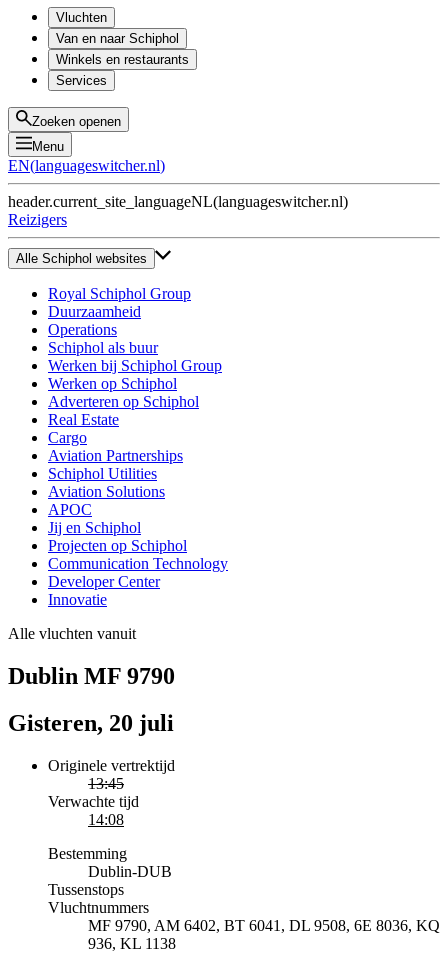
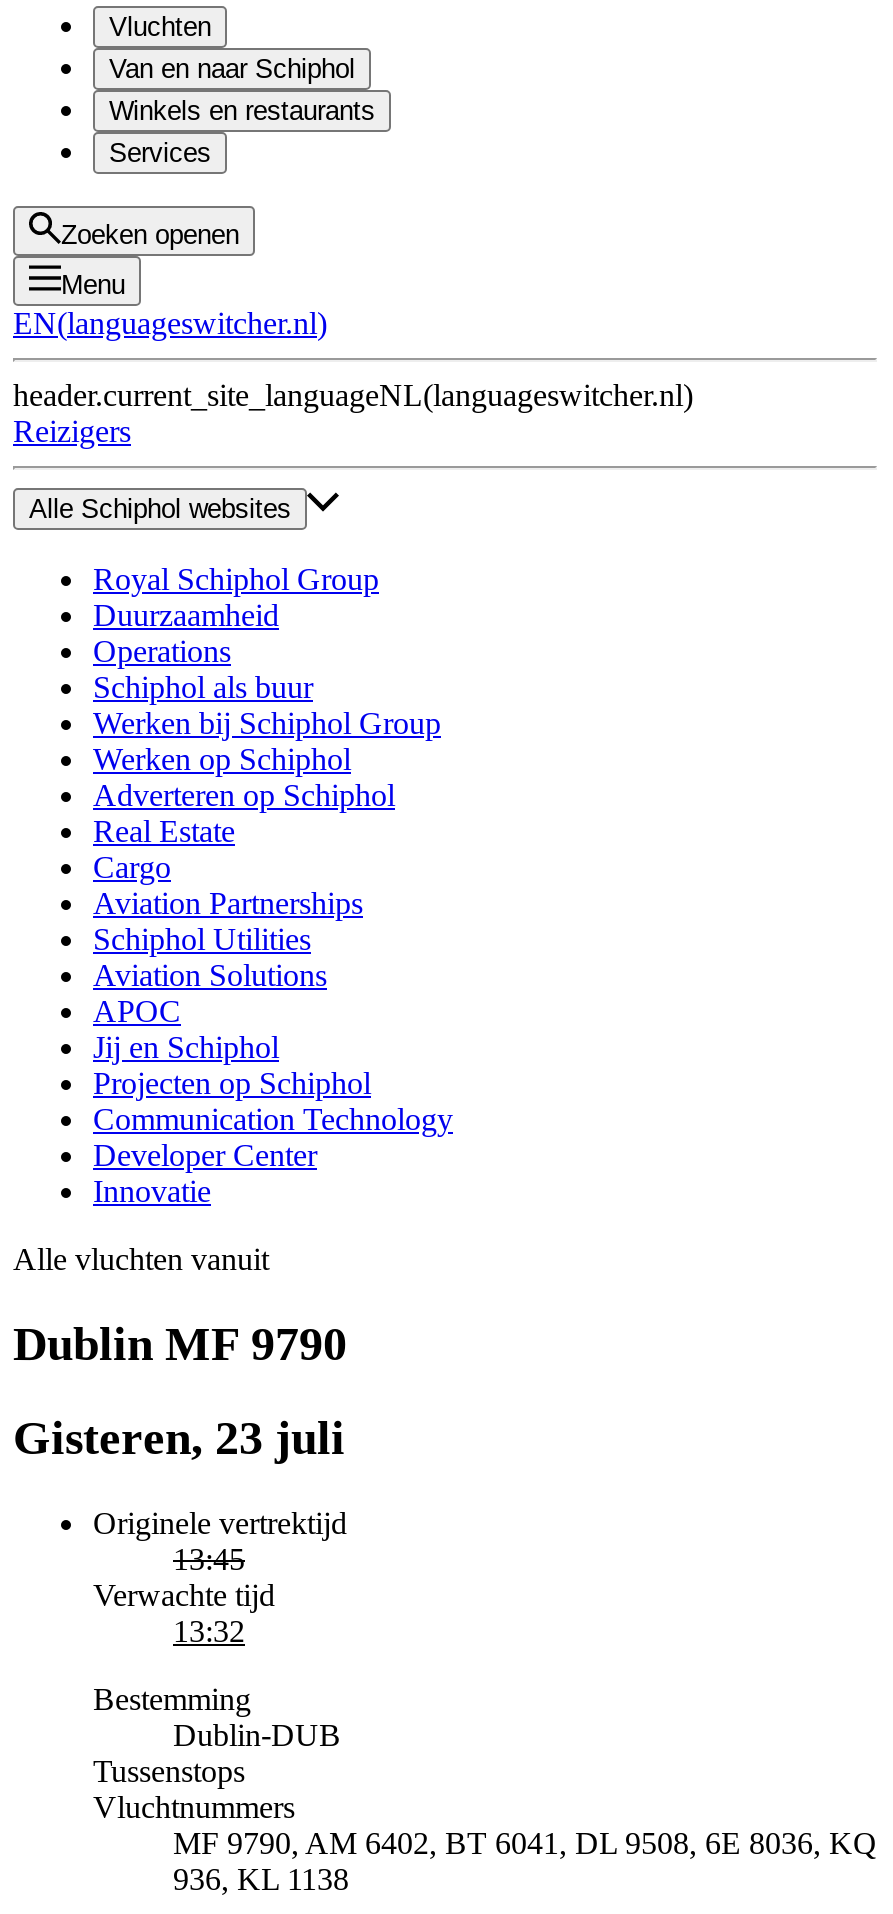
[8,710,174,736] Gisteren, 20 juli -> [13,1412,345,1464] Gisteren, 23 juli
[88,811,124,828] 14:08 -> [173,1613,245,1647] 13:32

